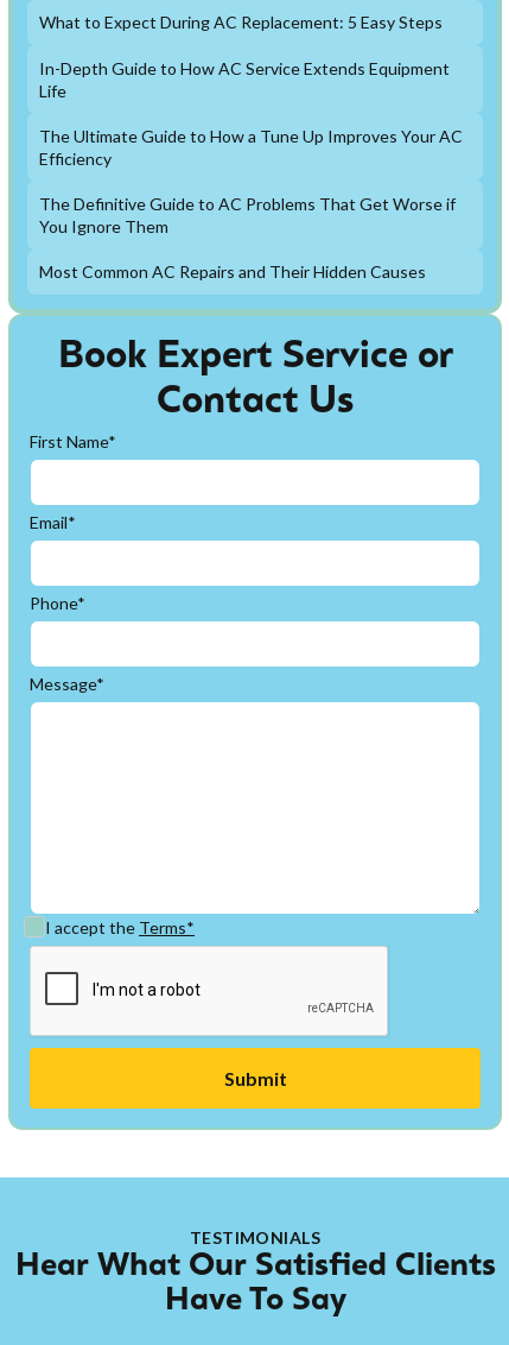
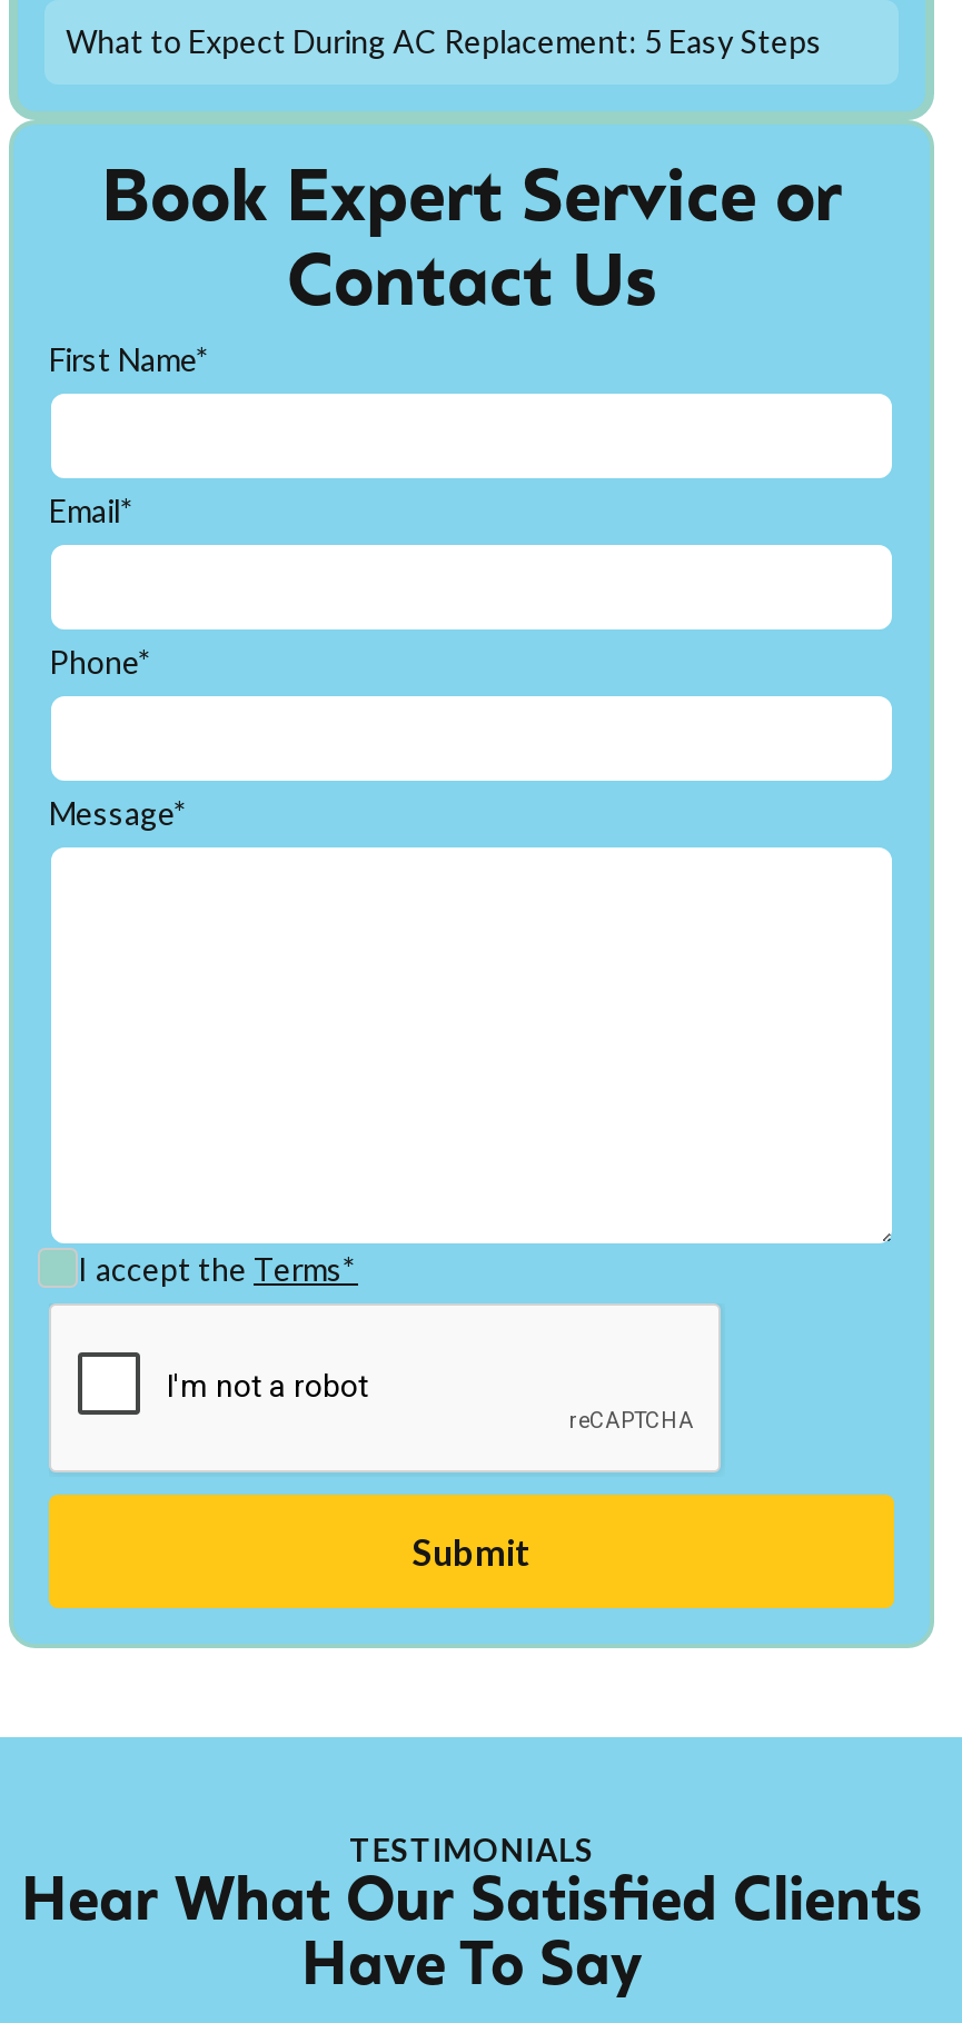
[39,58,462,282] In-Depth Guide to How AC Service Extends Equipment | Life | The Ultimate Guide to How a Tune Up Improves Your AC | Efficiency | The Definitive Guide to AC Problems That Get Worse if | You Ignore Them | Most Common AC Repairs and Their Hidden Causes -> none

